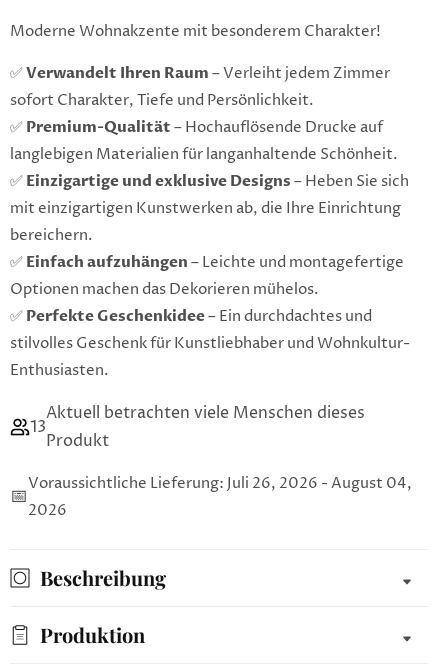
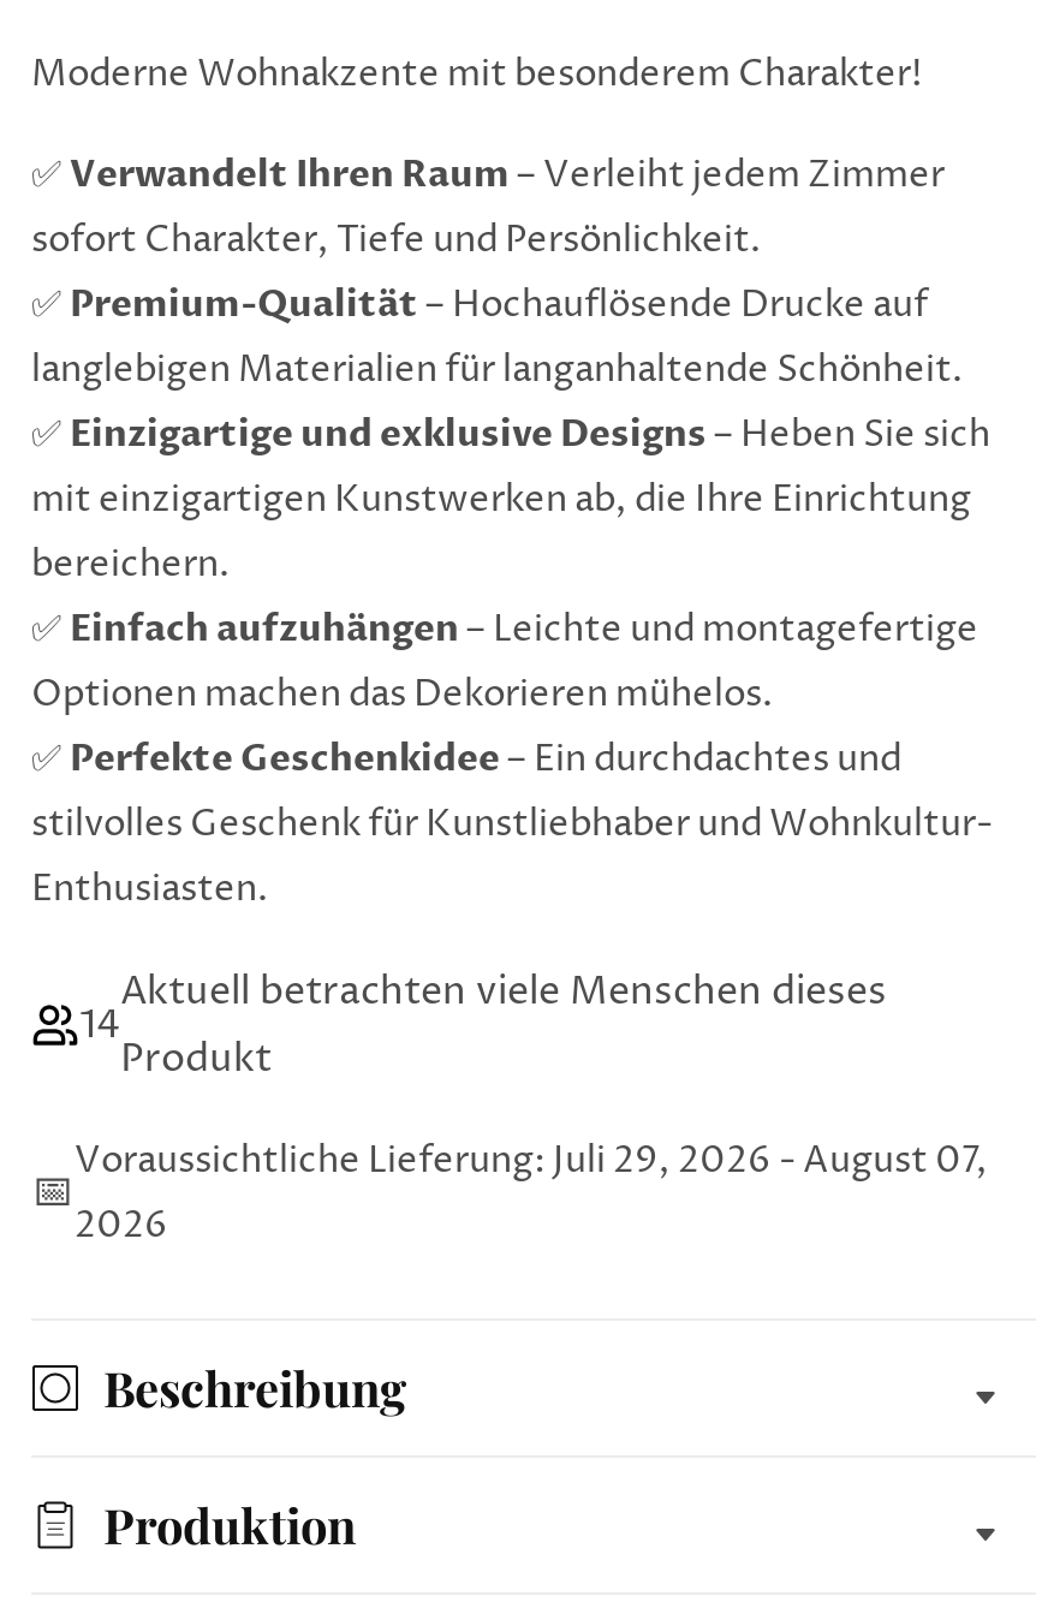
[30,416,46,438] 13 -> [79,998,120,1051] 14
[28,473,412,494] Voraussichtliche Lieferung: Juli 26, 2026 - August 04, -> [75,1135,988,1185] Voraussichtliche Lieferung: Juli 29, 2026 - August 07,

